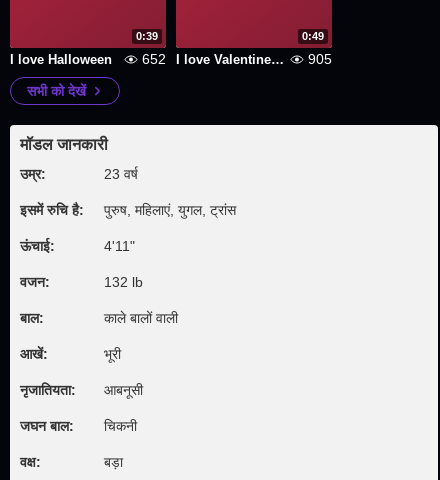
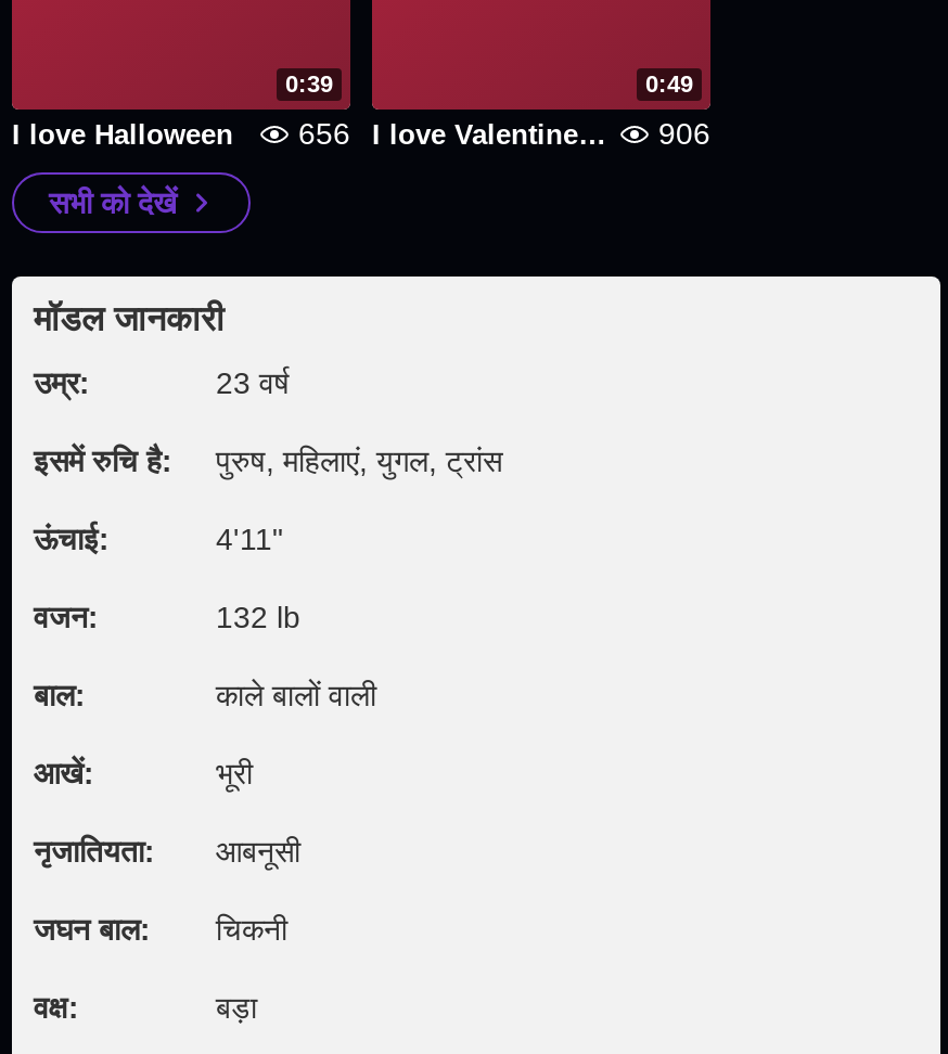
[10,51,166,67] I love Halloween 652 -> [12,116,350,151] I love Halloween 656
[308,51,332,67] 905 -> [658,116,710,151] 906

